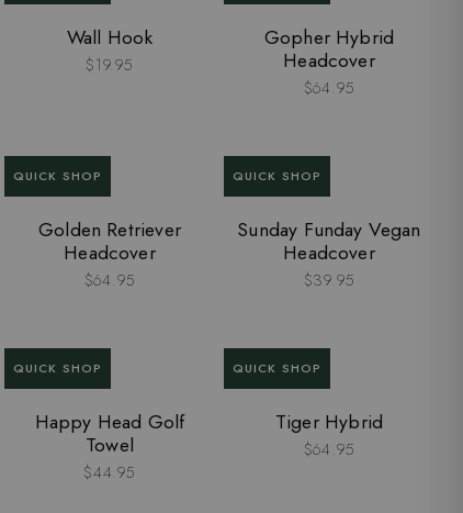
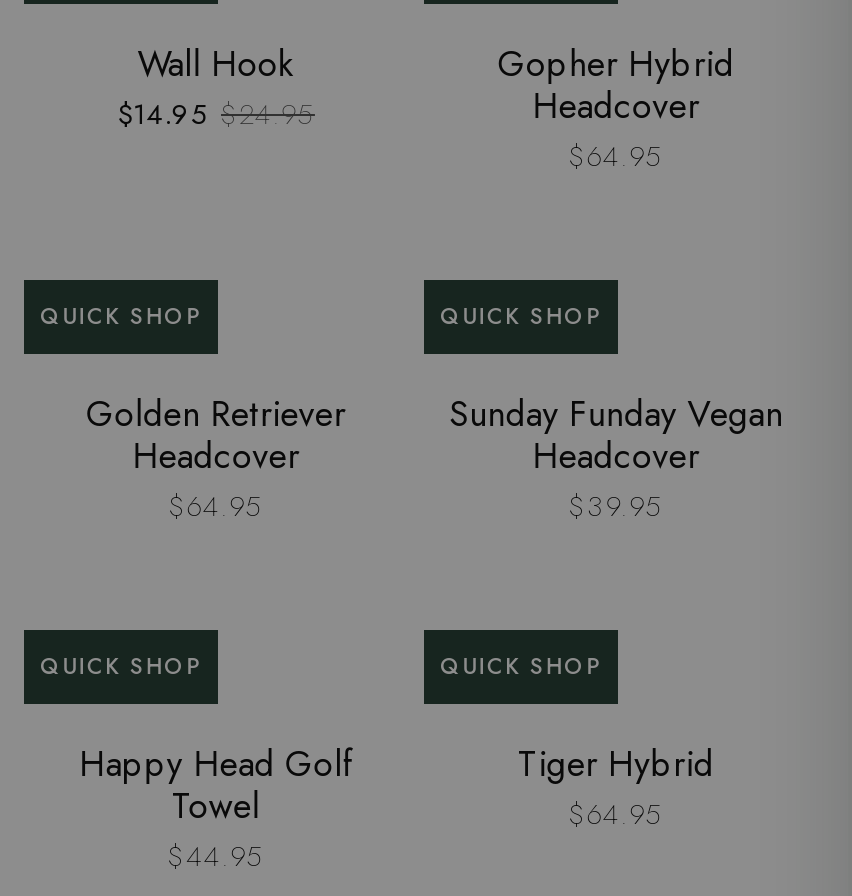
[86,54,134,76] $19.95 -> [117,94,315,134] $14.95 $24.95

